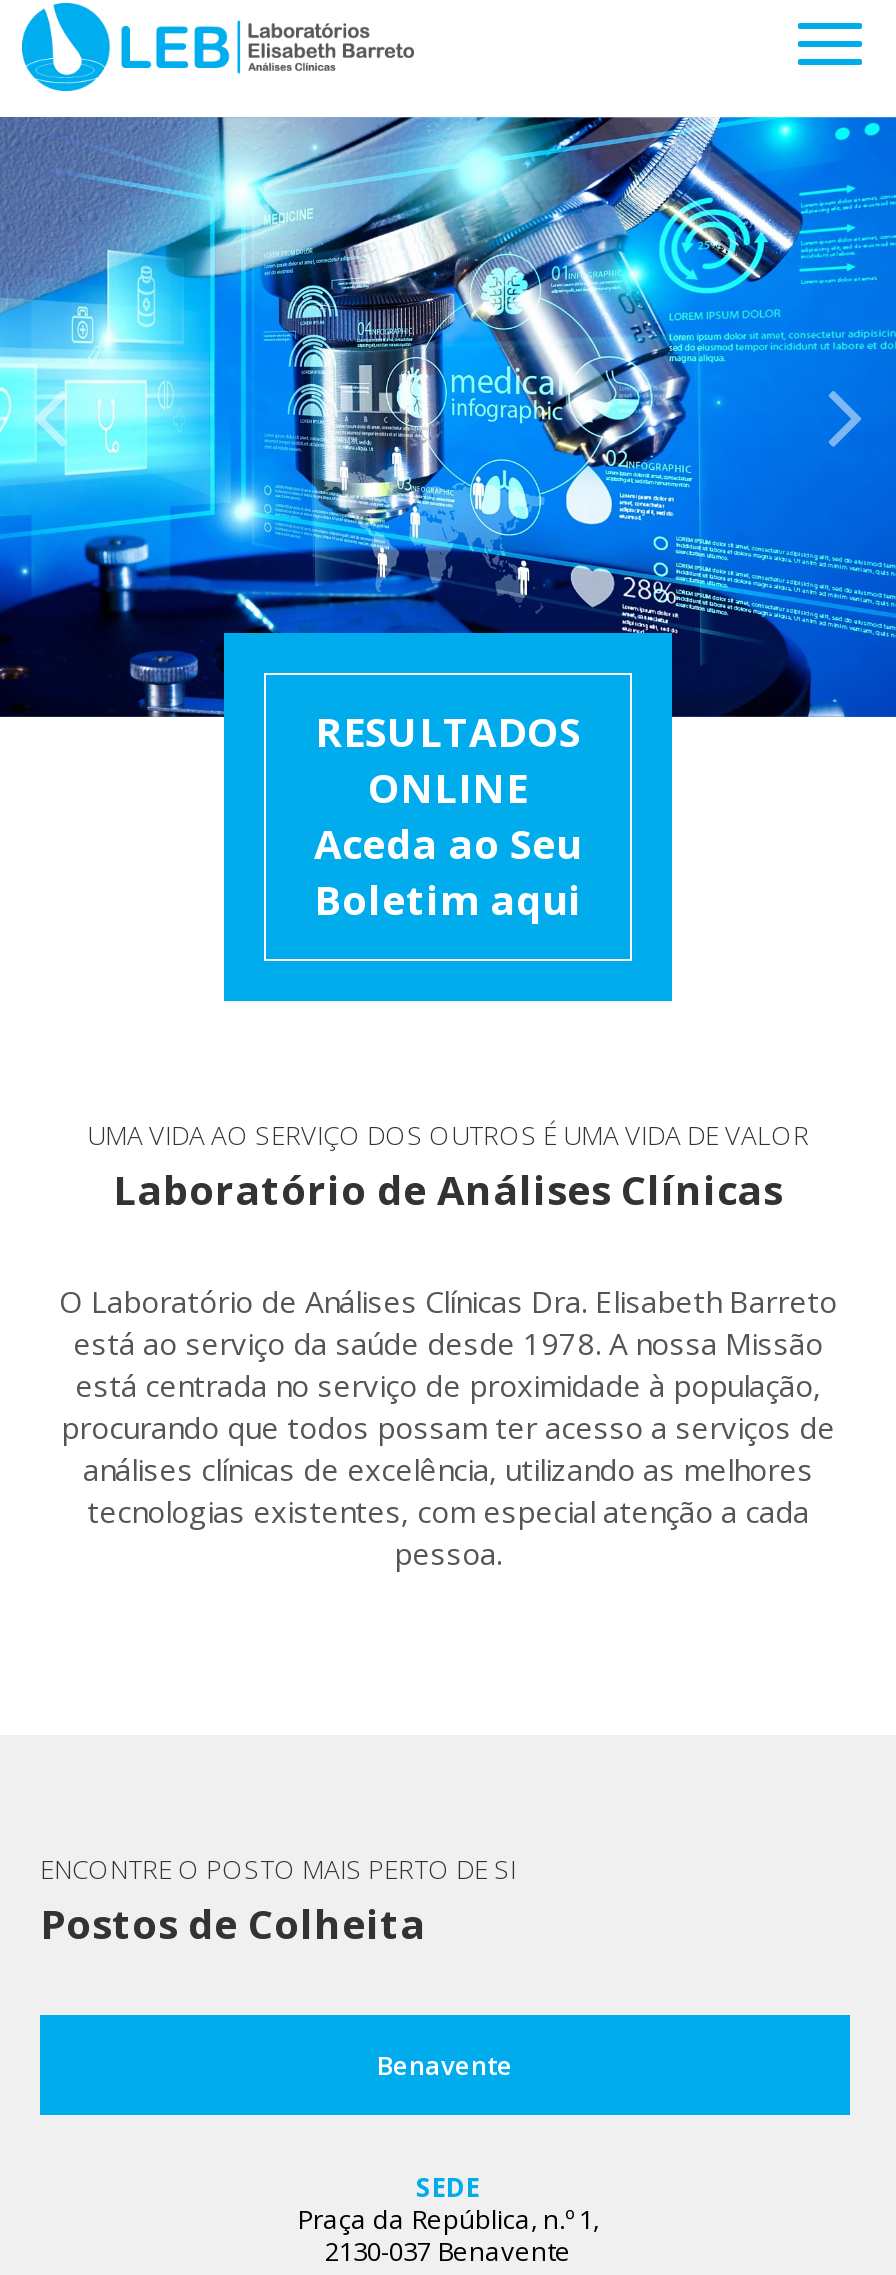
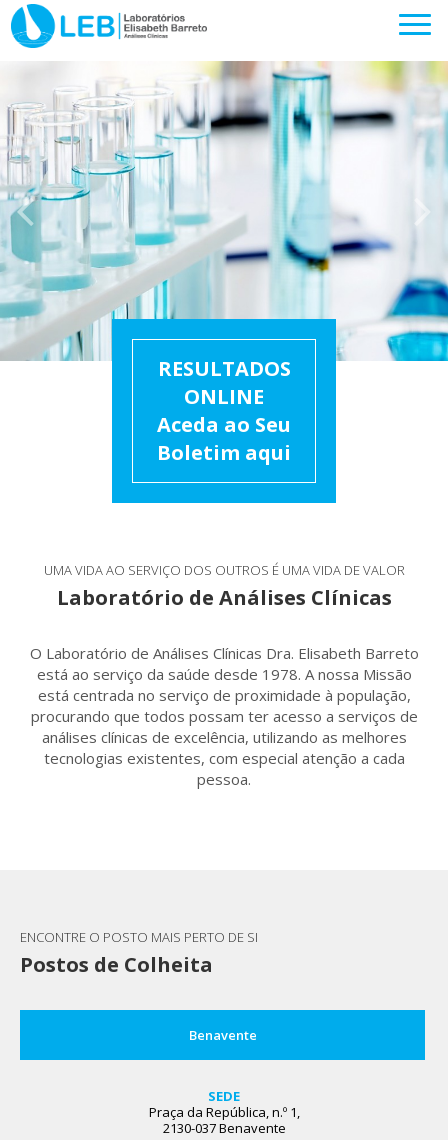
[6,115,890,719] [image] -> [3,60,445,362] [image]

